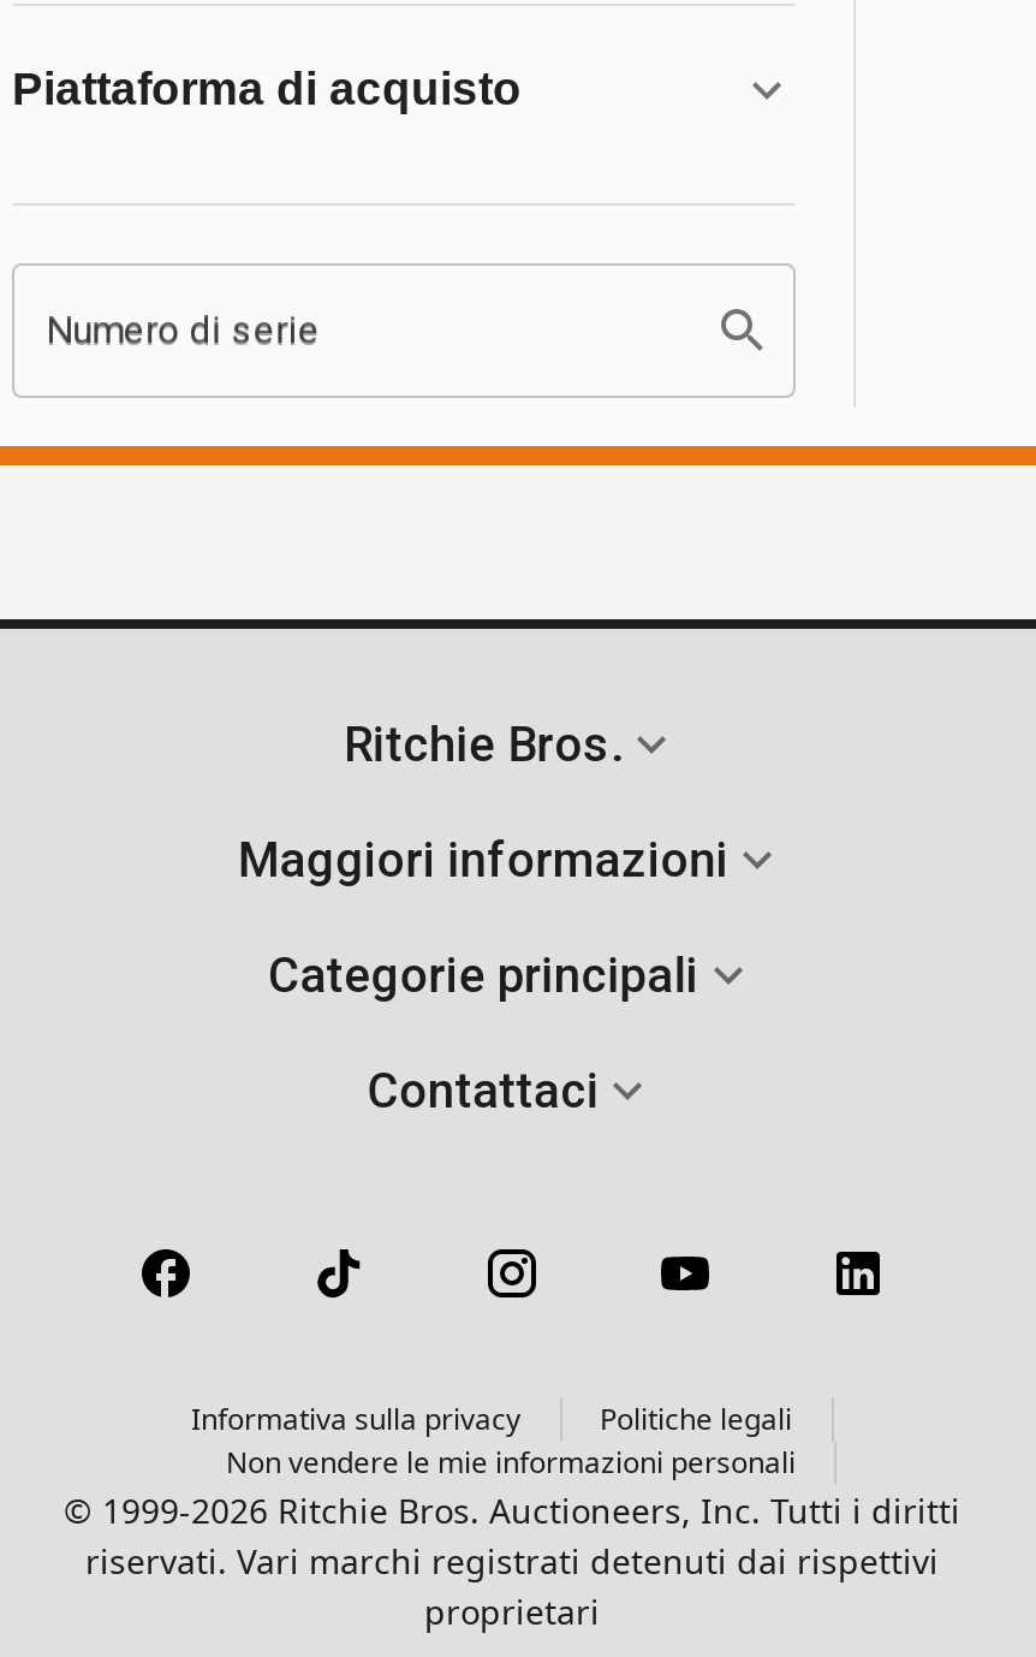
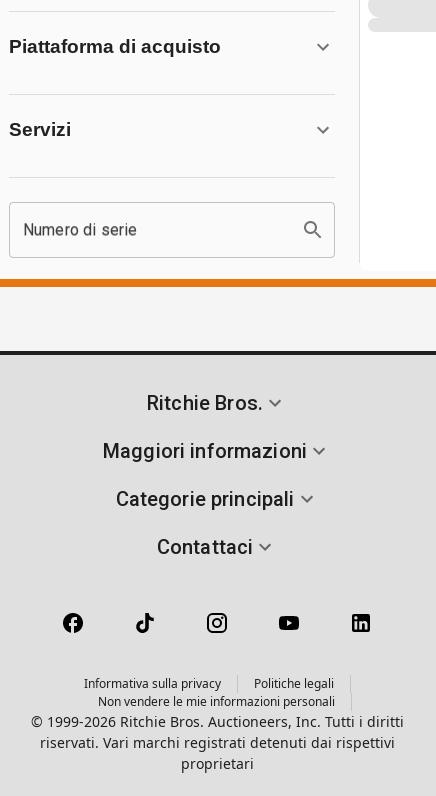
none -> [9,119,71,140] Servizi

